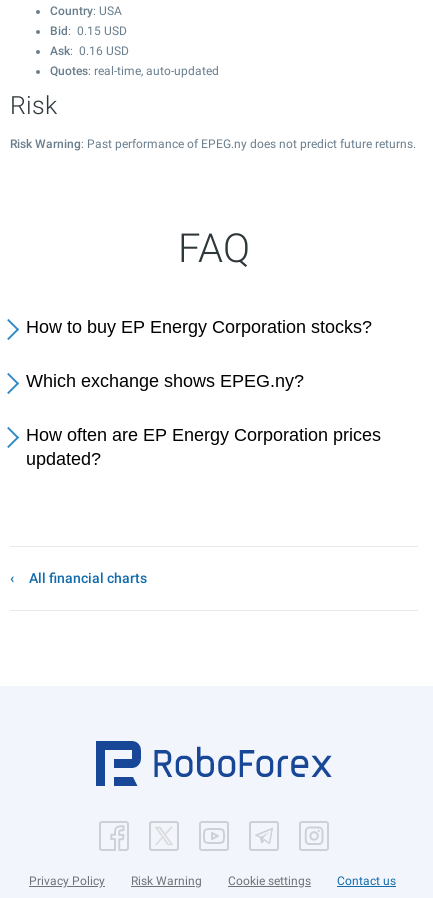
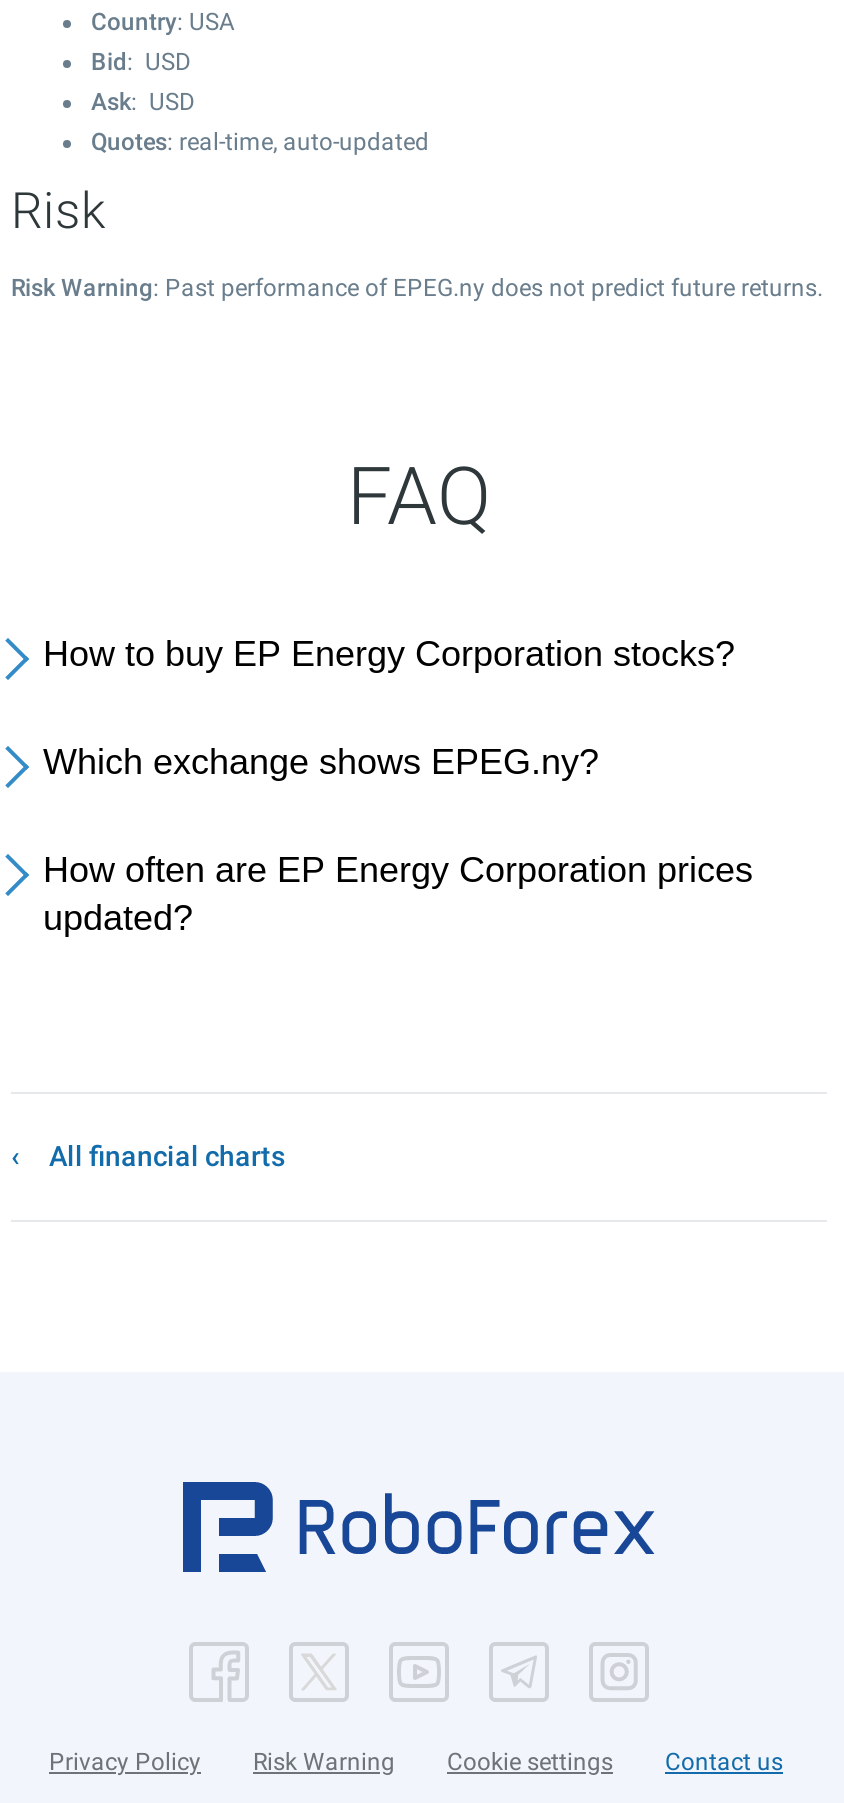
[50,24,129,58] Bid: 0.15 USD | Ask: 0.16 USD -> [91,48,195,116] Bid: USD | Ask: USD

